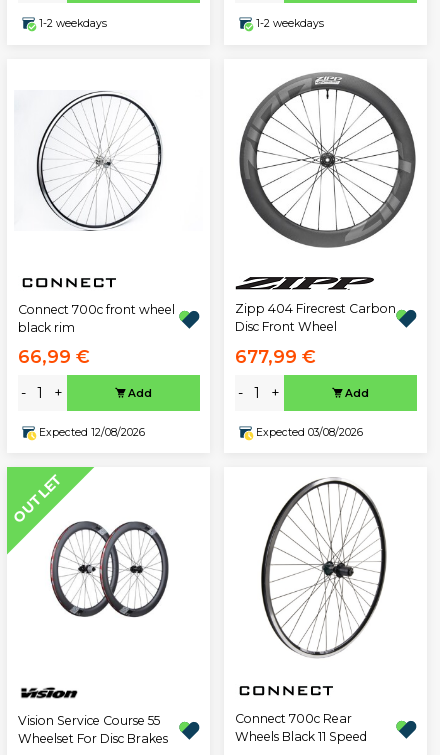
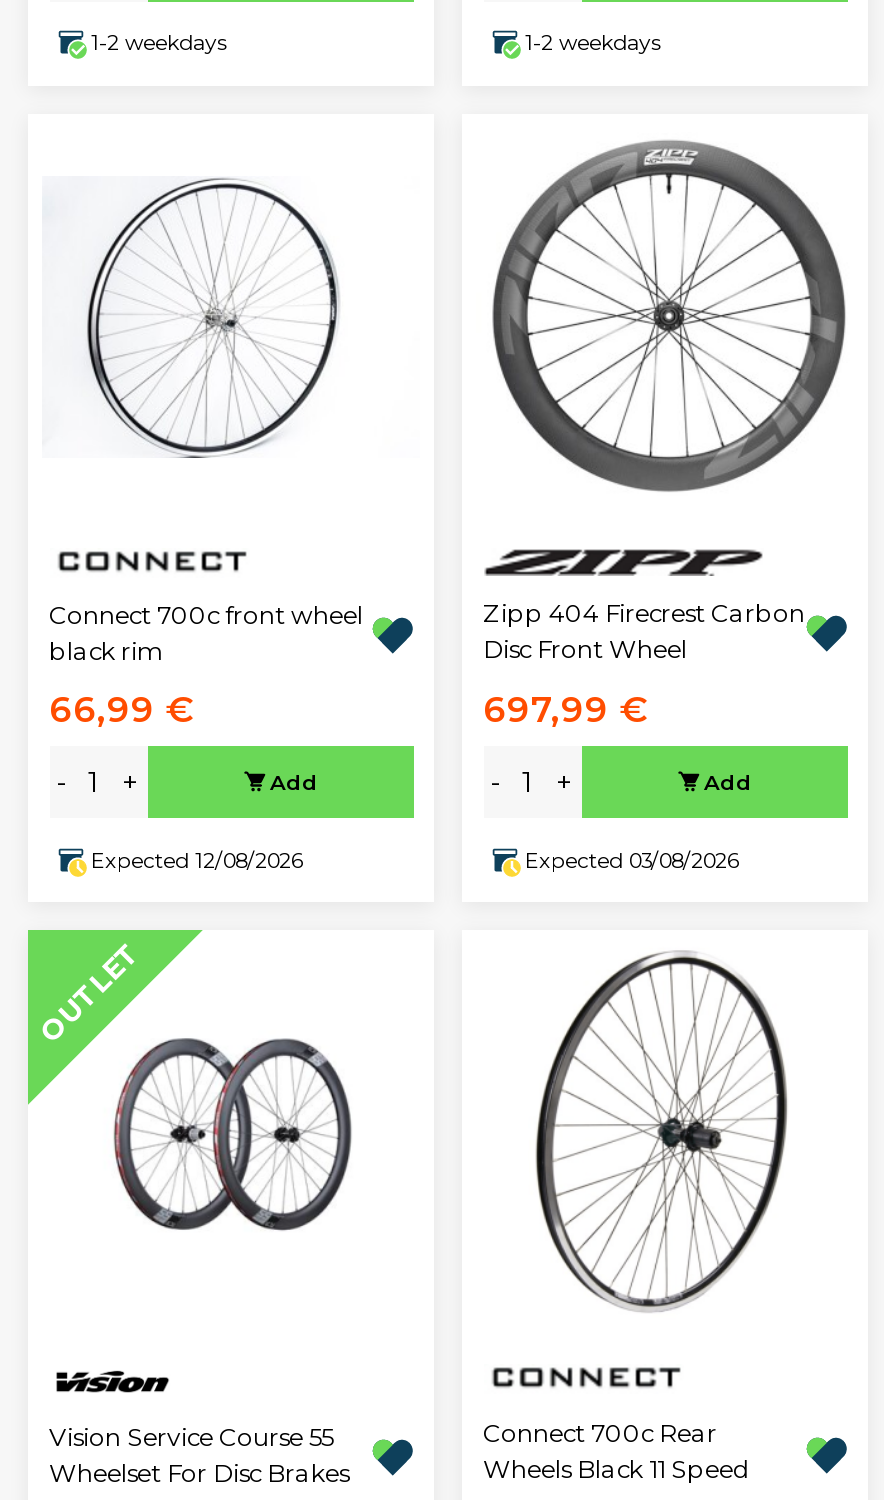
[234,346,315,367] 677,99 € -> [483,688,647,730] 697,99 €

